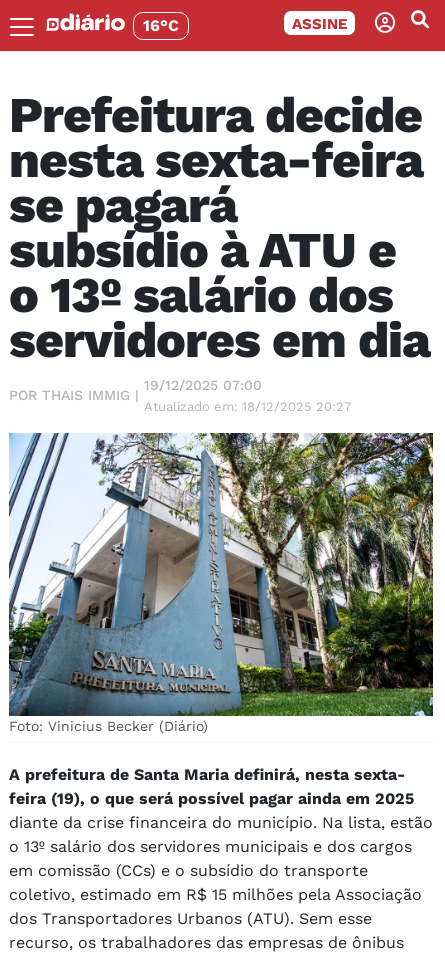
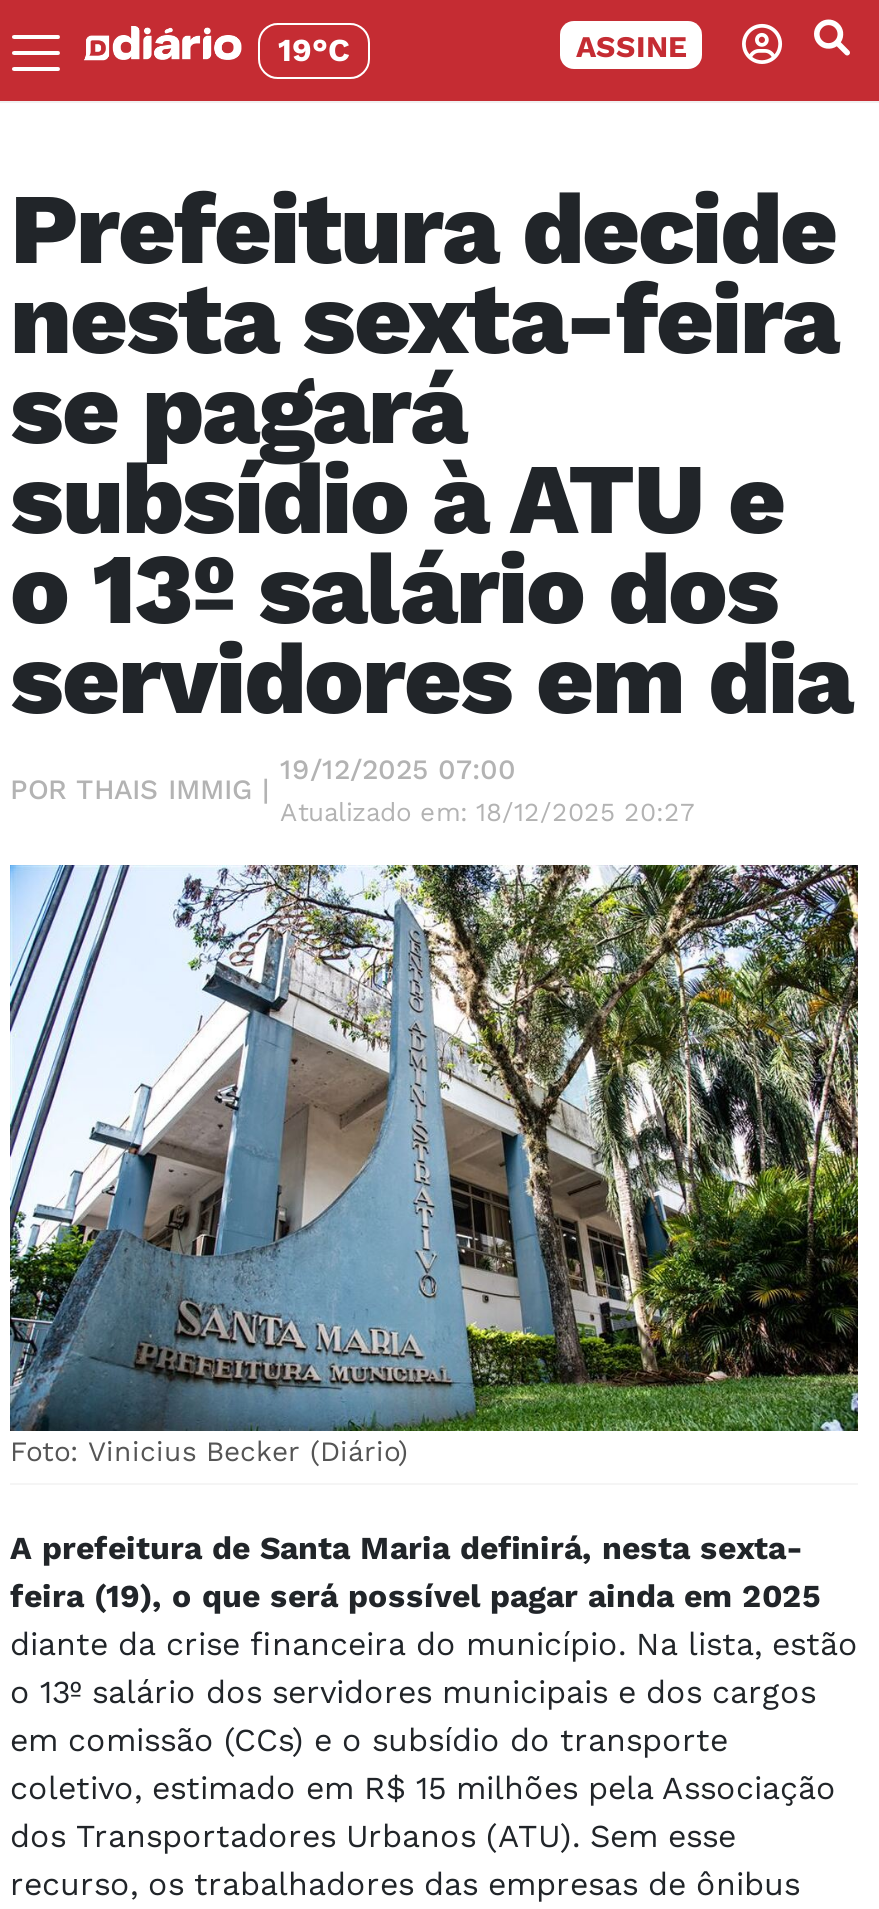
[143,16,179,35] 16°C -> [278,31,350,69] 19°C

